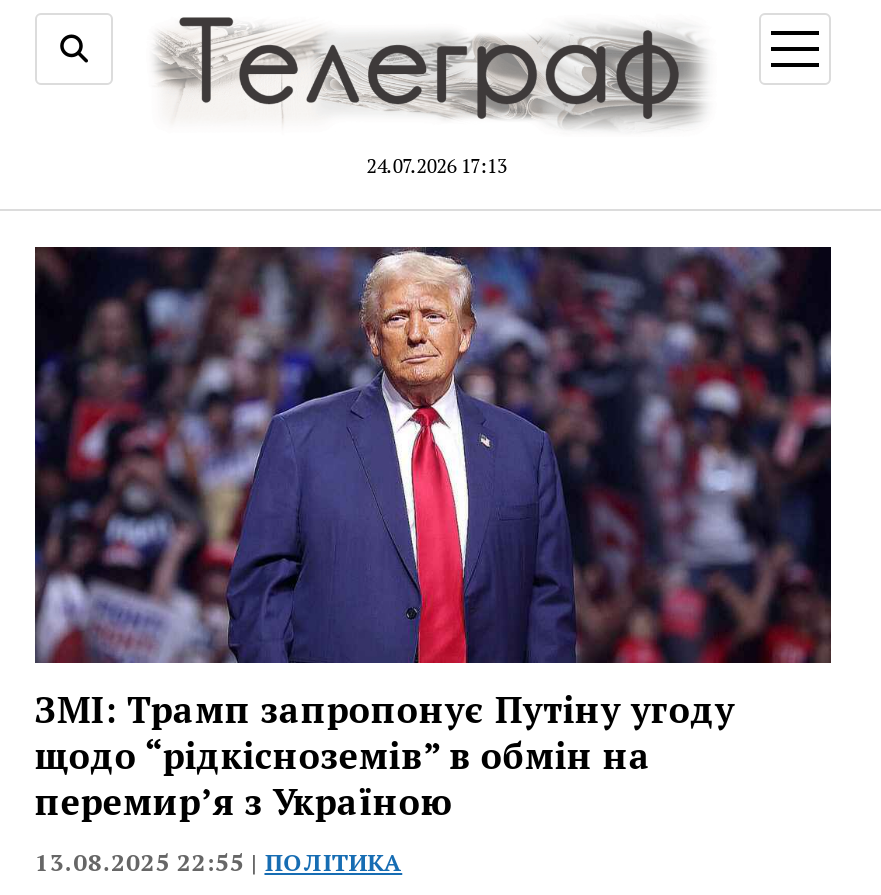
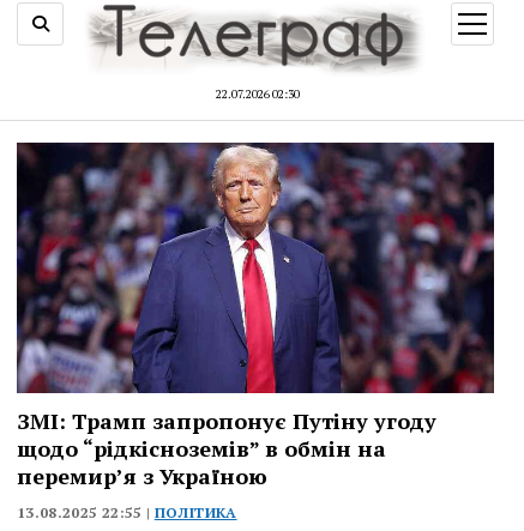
[367,153,507,179] 24.07.2026 17:13 -> [216,87,300,102] 22.07.2026 02:30

